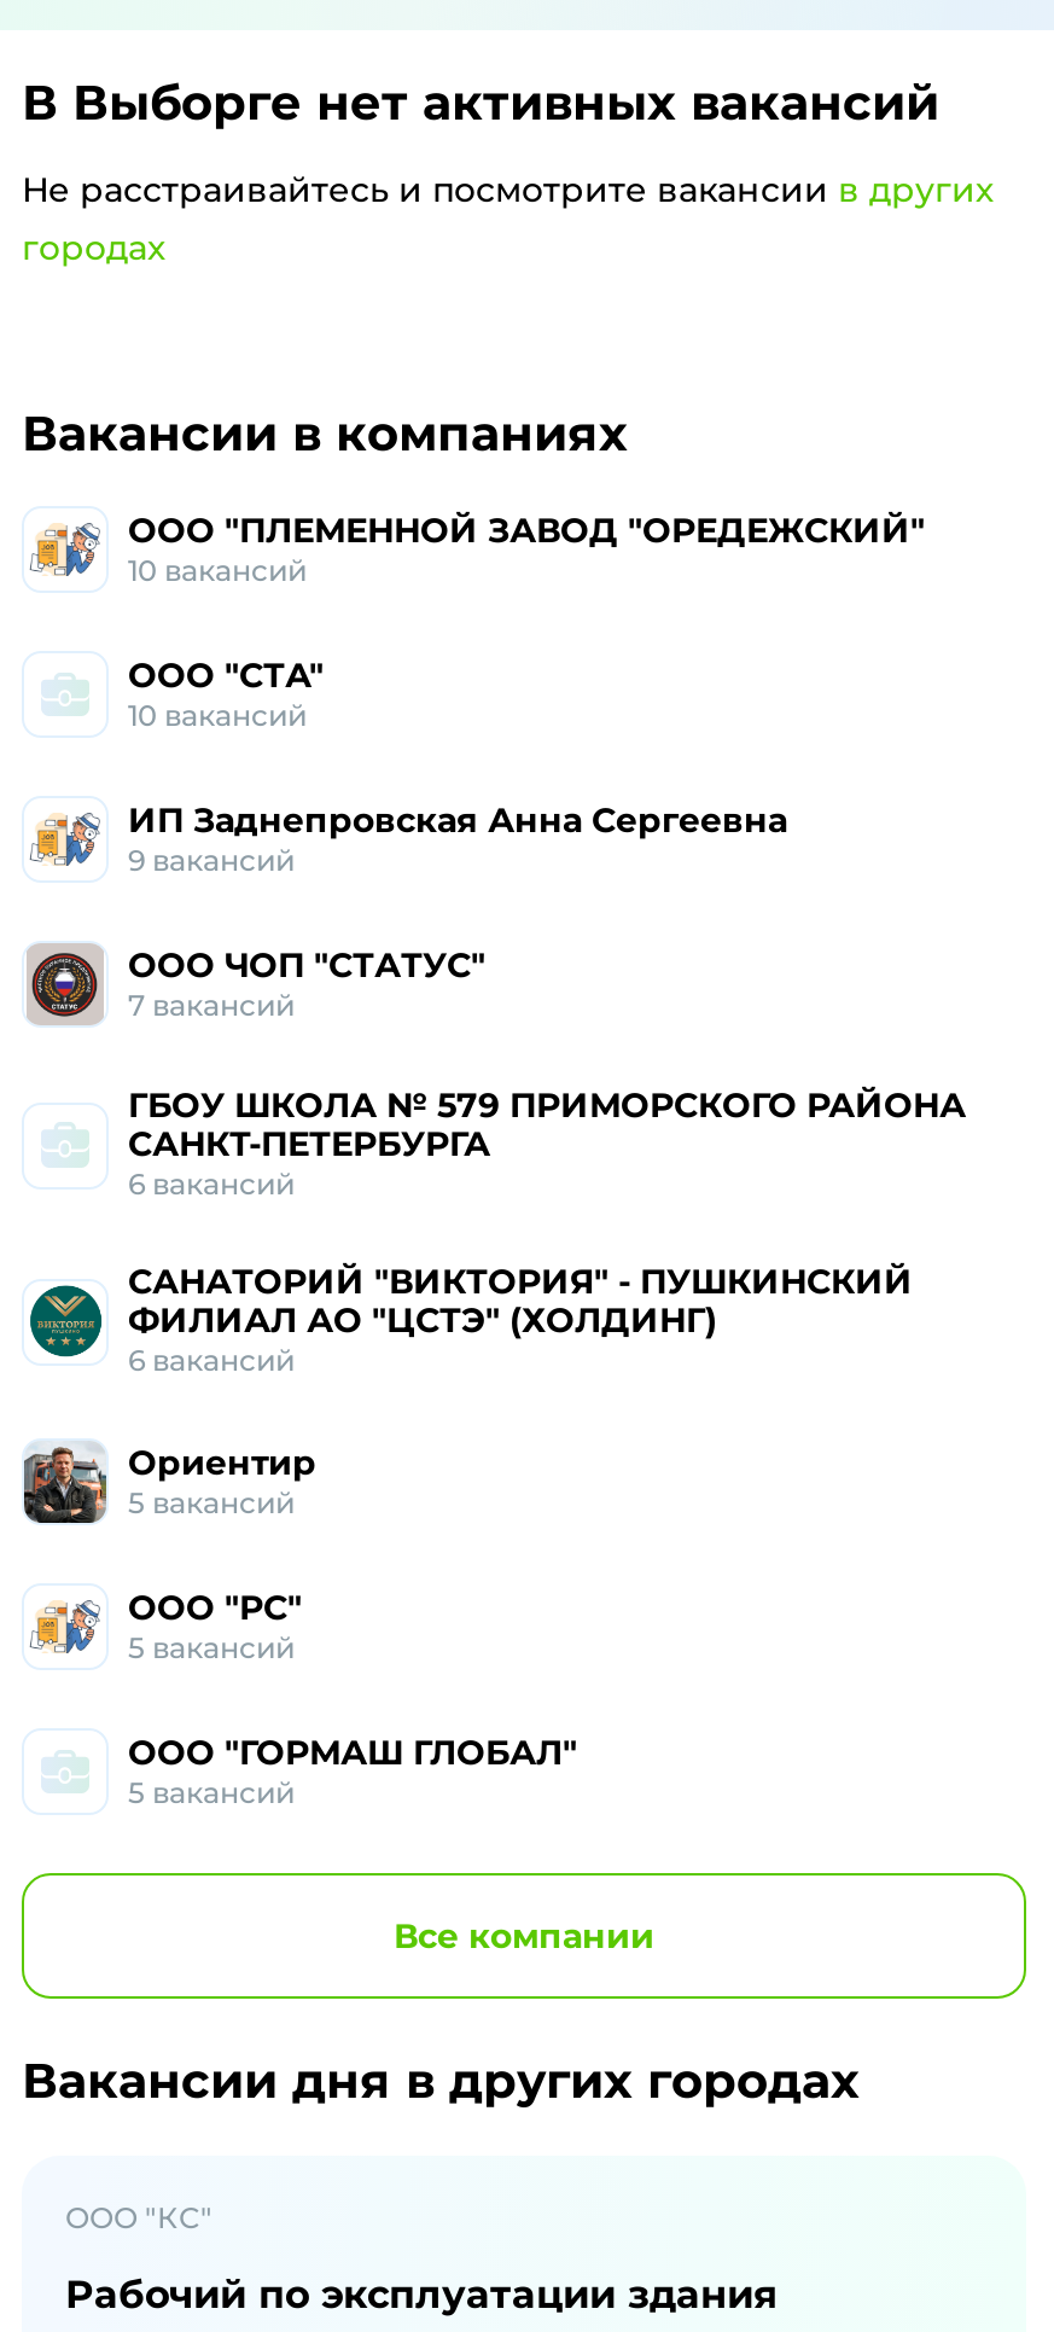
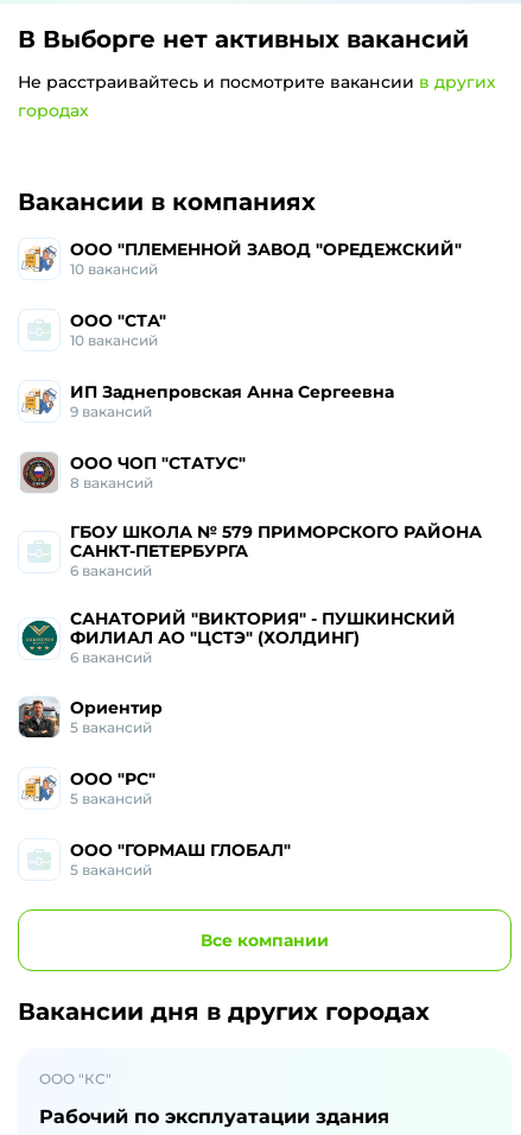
[128,985,295,1022] 7 вакансий -> [70,473,153,491] 8 вакансий

